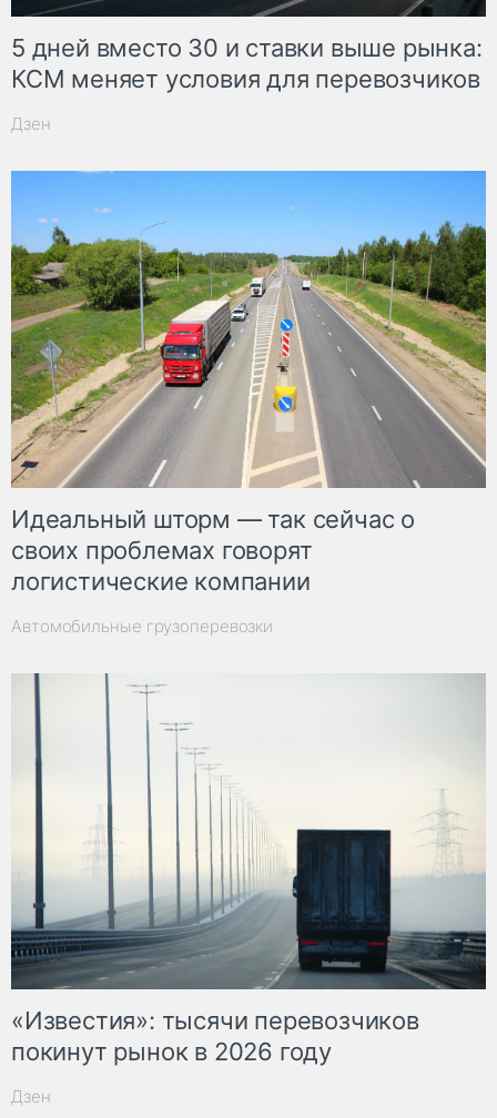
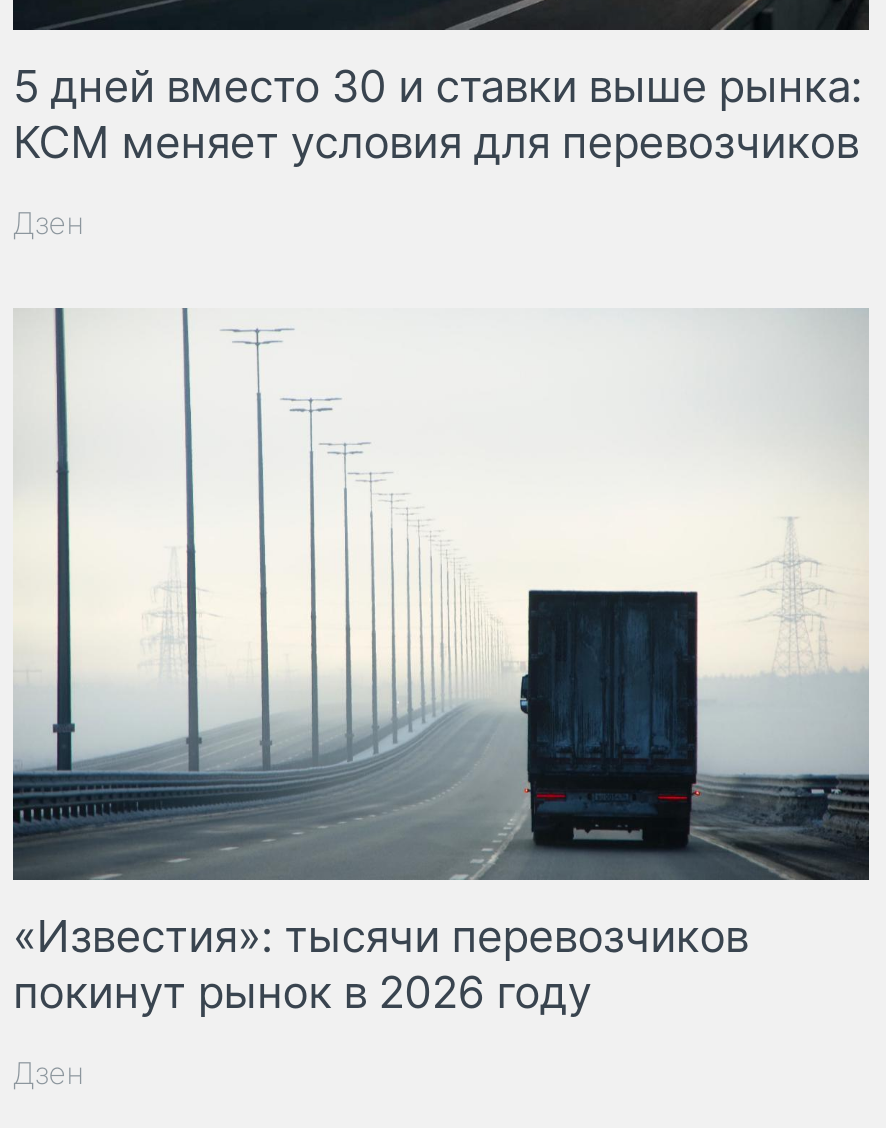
[10,170,487,637] [image] | Идеальный шторм — так сейчас о | своих проблемах говорят | логистические компании | Автомобильные грузоперевозки -> none

